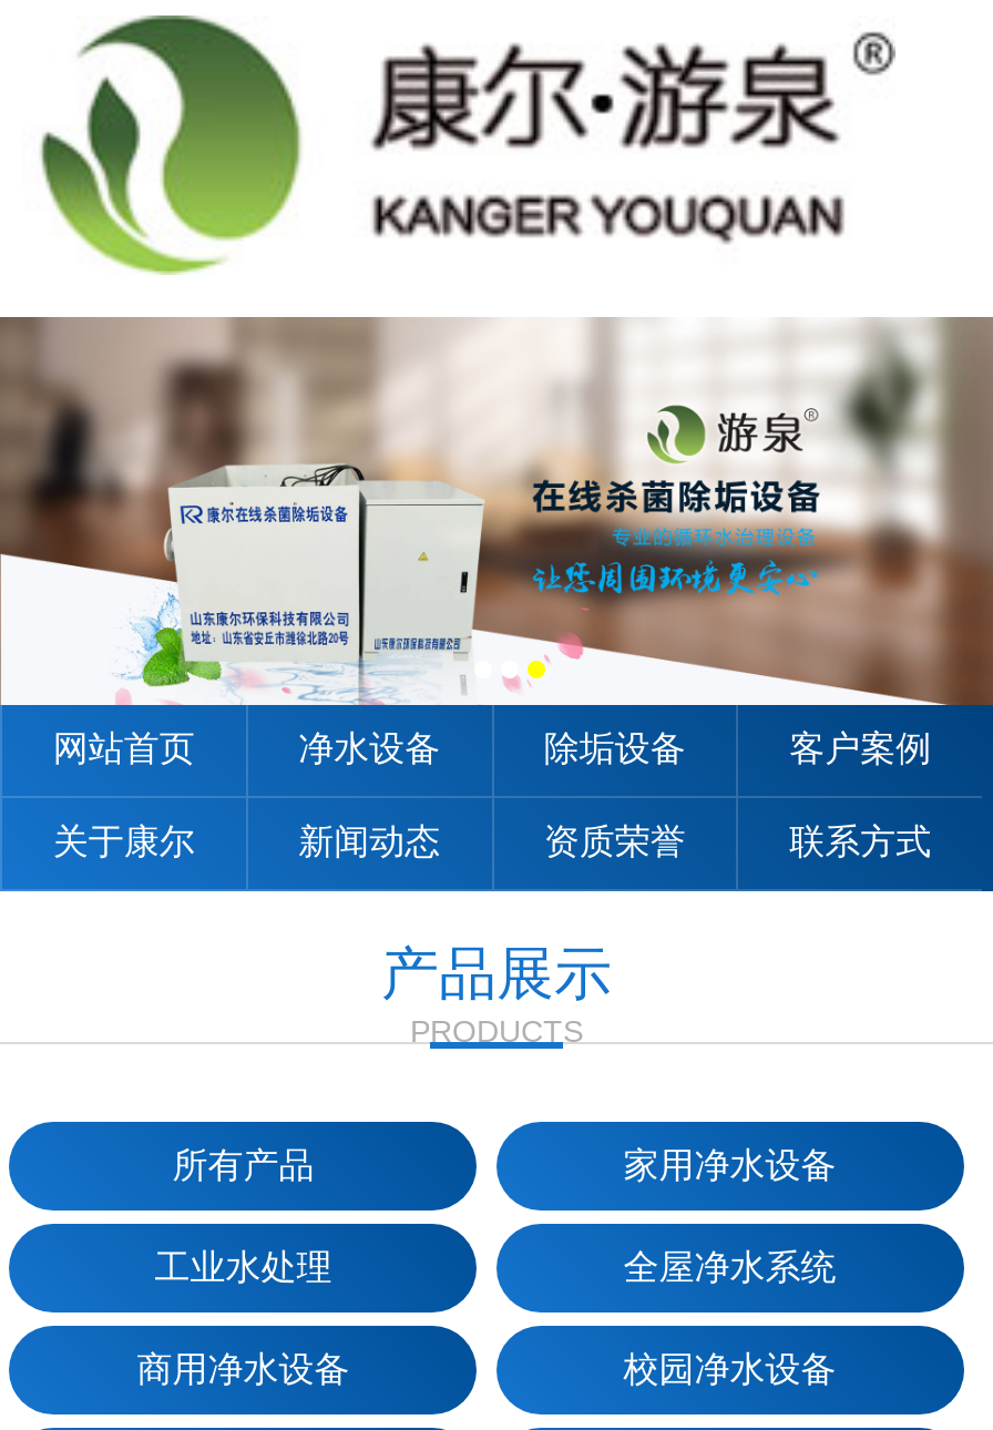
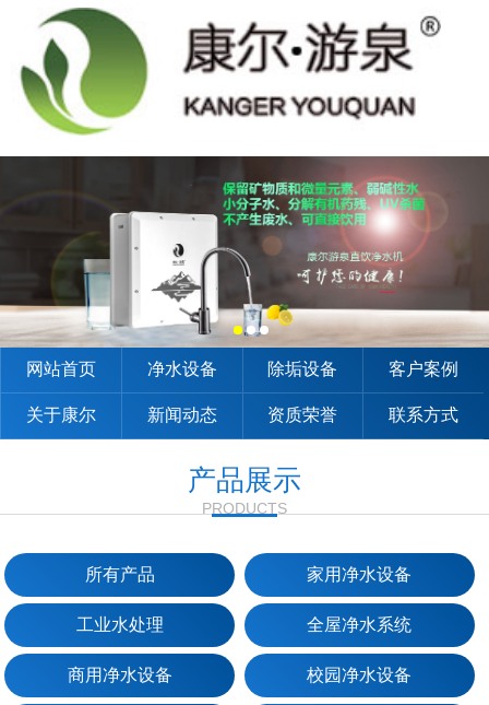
[7,317,986,705] [image] -> [3,155,486,349] [image]

